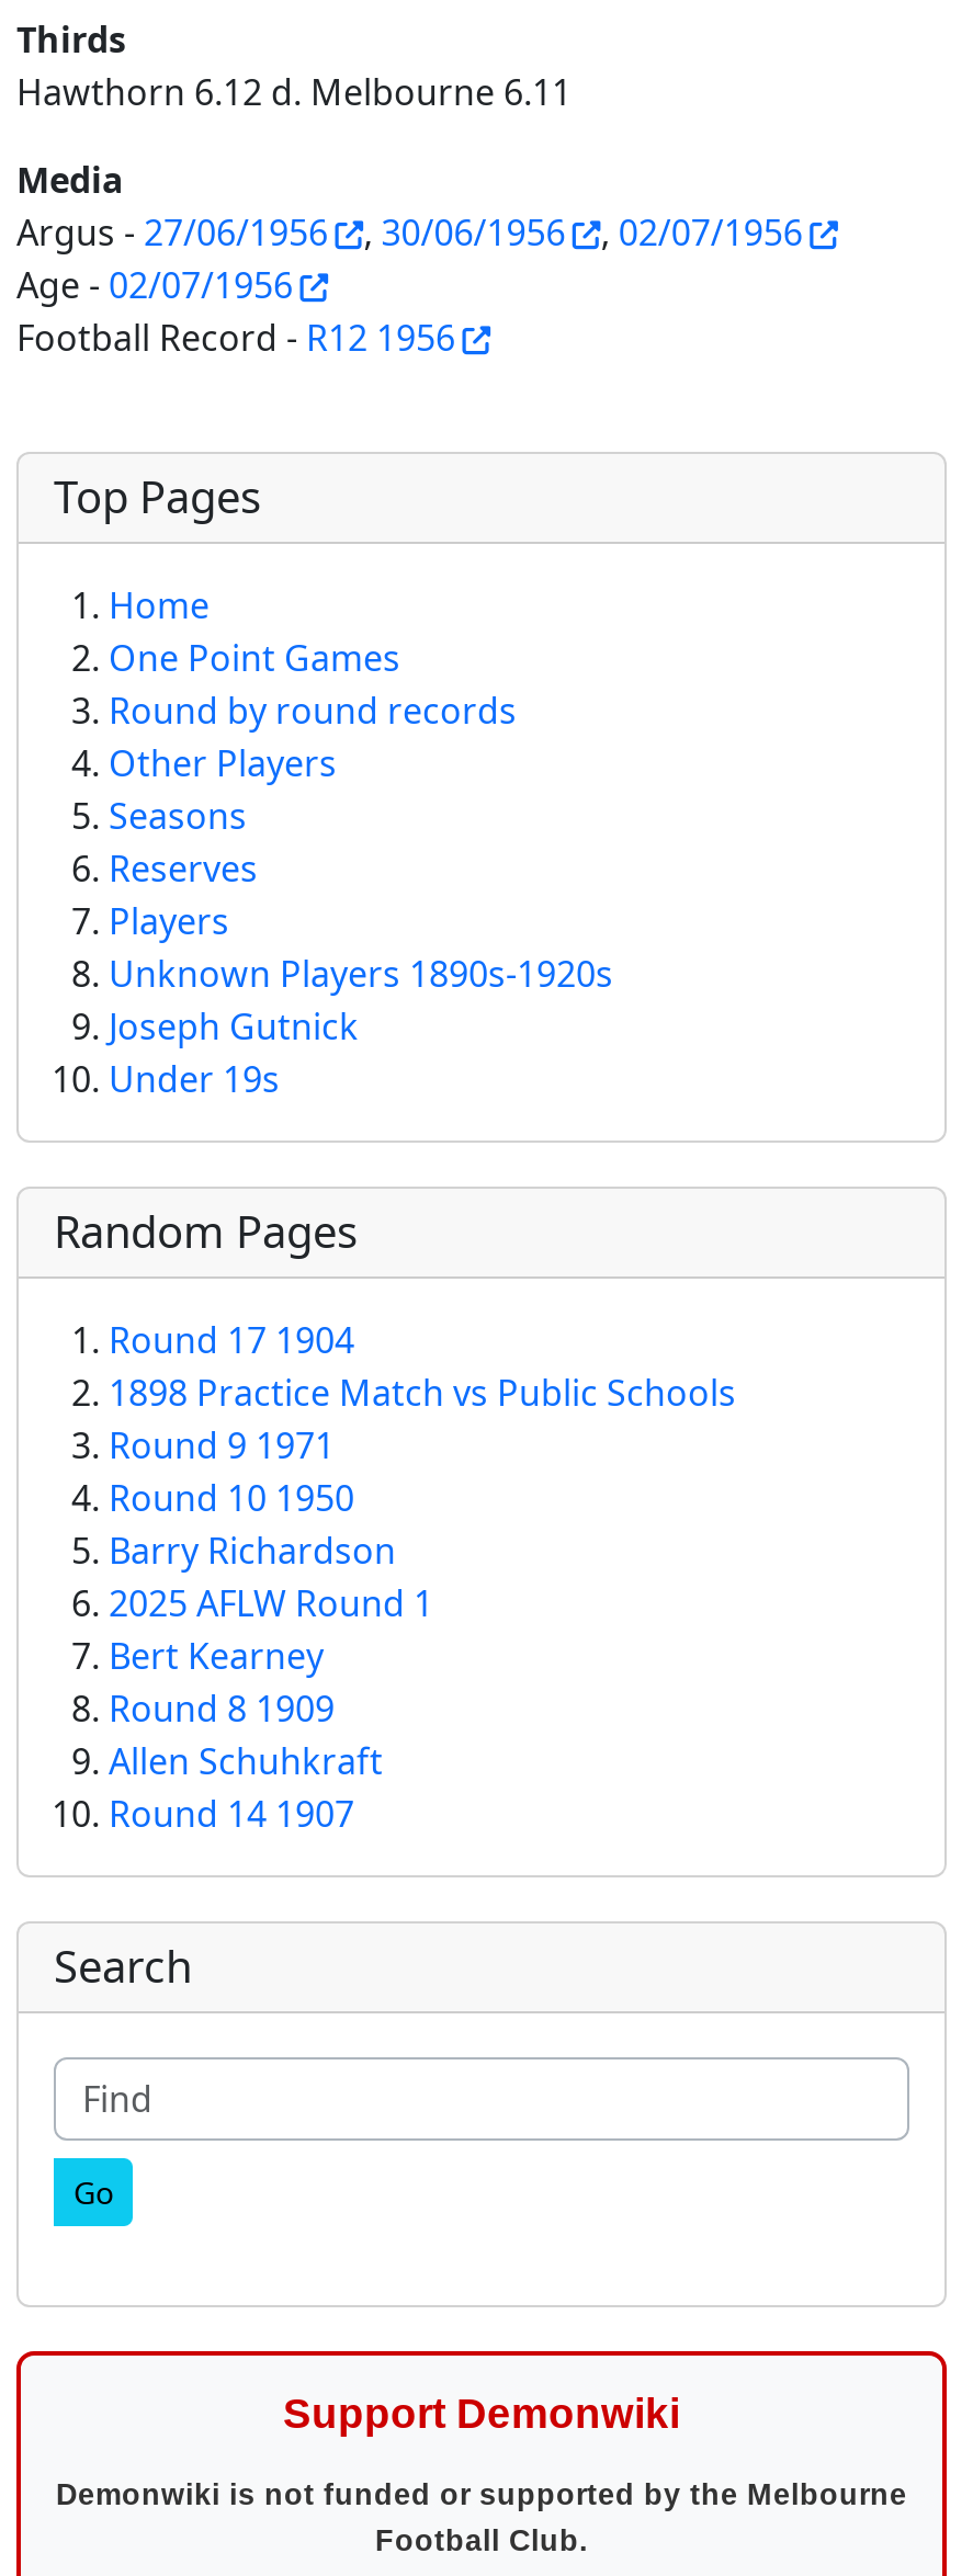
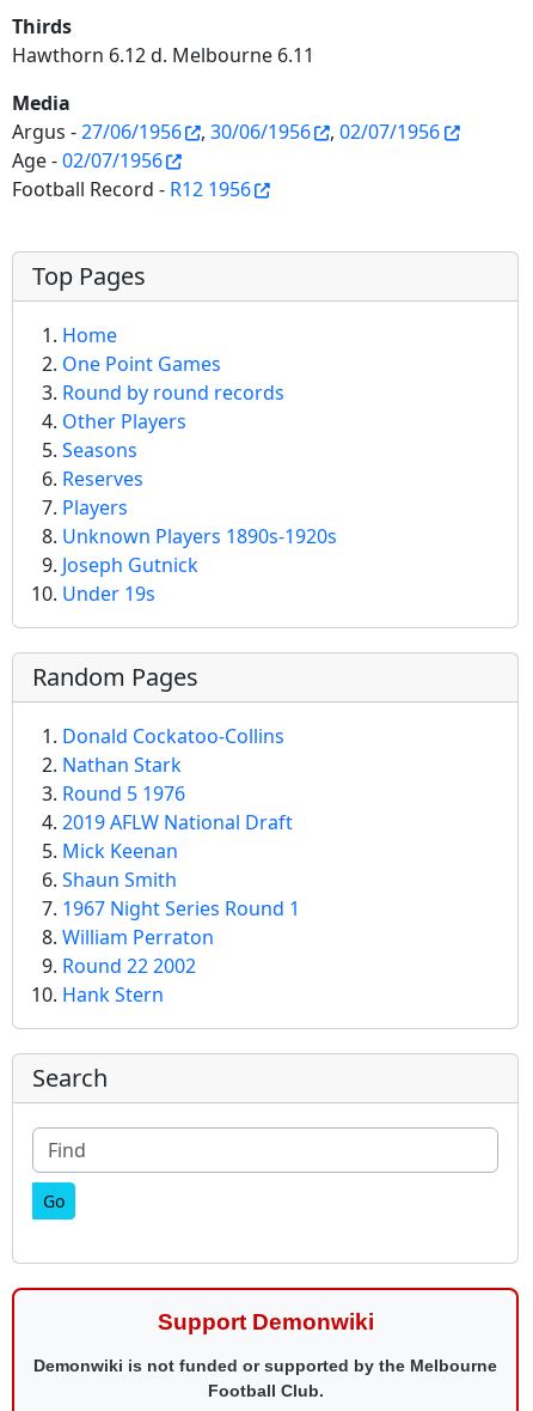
[109,1317,736,1839] Round 17 1904 | 1898 Practice Match vs Public Schools | Round 9 1971 | Round 10 1950 | Barry Richardson | 2025 AFLW Round 1 | Bert Kearney | Round 8 1909 | Allen Schuhkraft | Round 14 1907 -> [62,723,300,1008] Donald Cockatoo-Collins | Nathan Stark | Round 5 1976 | 2019 AFLW National Draft | Mick Keenan | Shaun Smith | 1967 Night Series Round 1 | William Perraton | Round 22 2002 | Hank Stern

